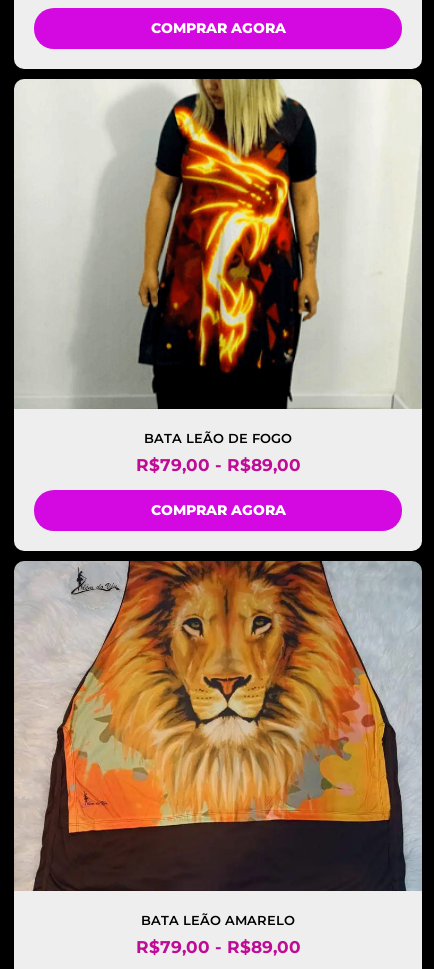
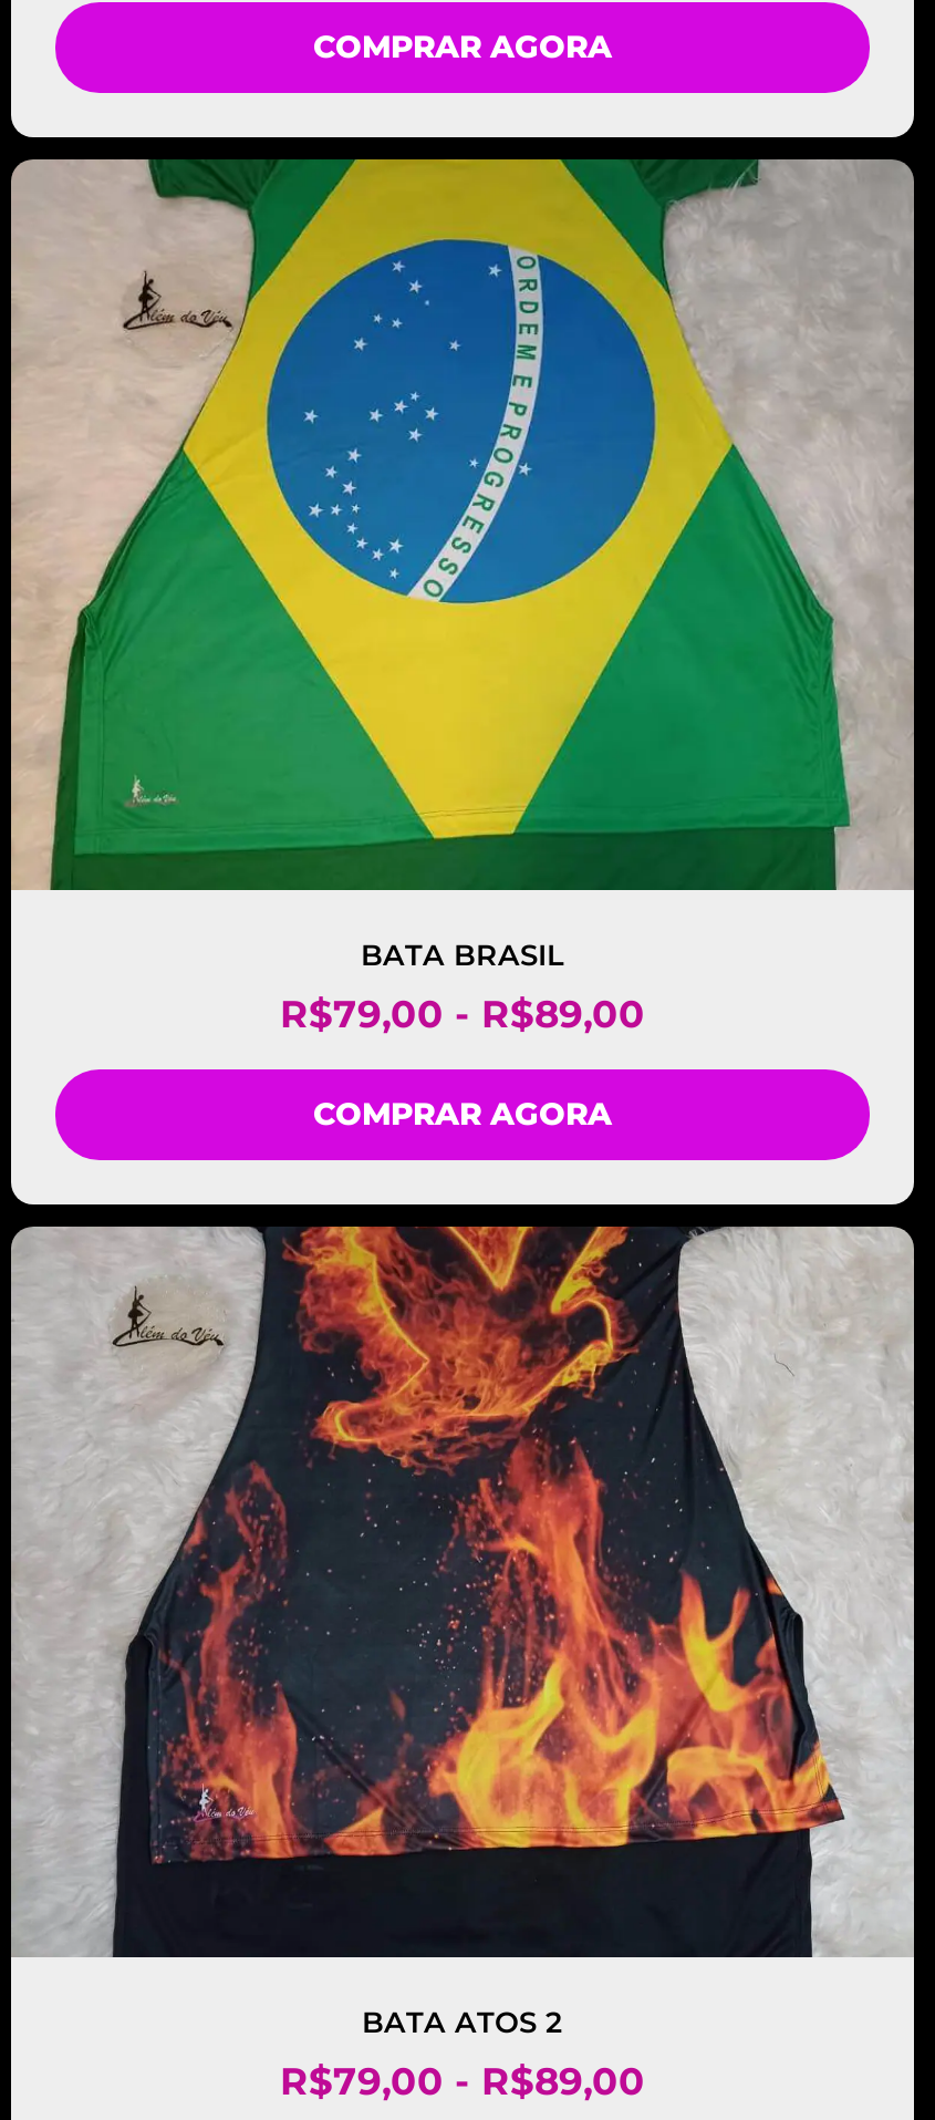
[14,78,421,446] [image] | BATA LEÃO DE FOGO -> [11,157,914,971] [image] | BATA BRASIL
[14,560,422,928] [image] | BATA LEÃO AMARELO -> [11,1227,914,2038] [image] | BATA ATOS 2

